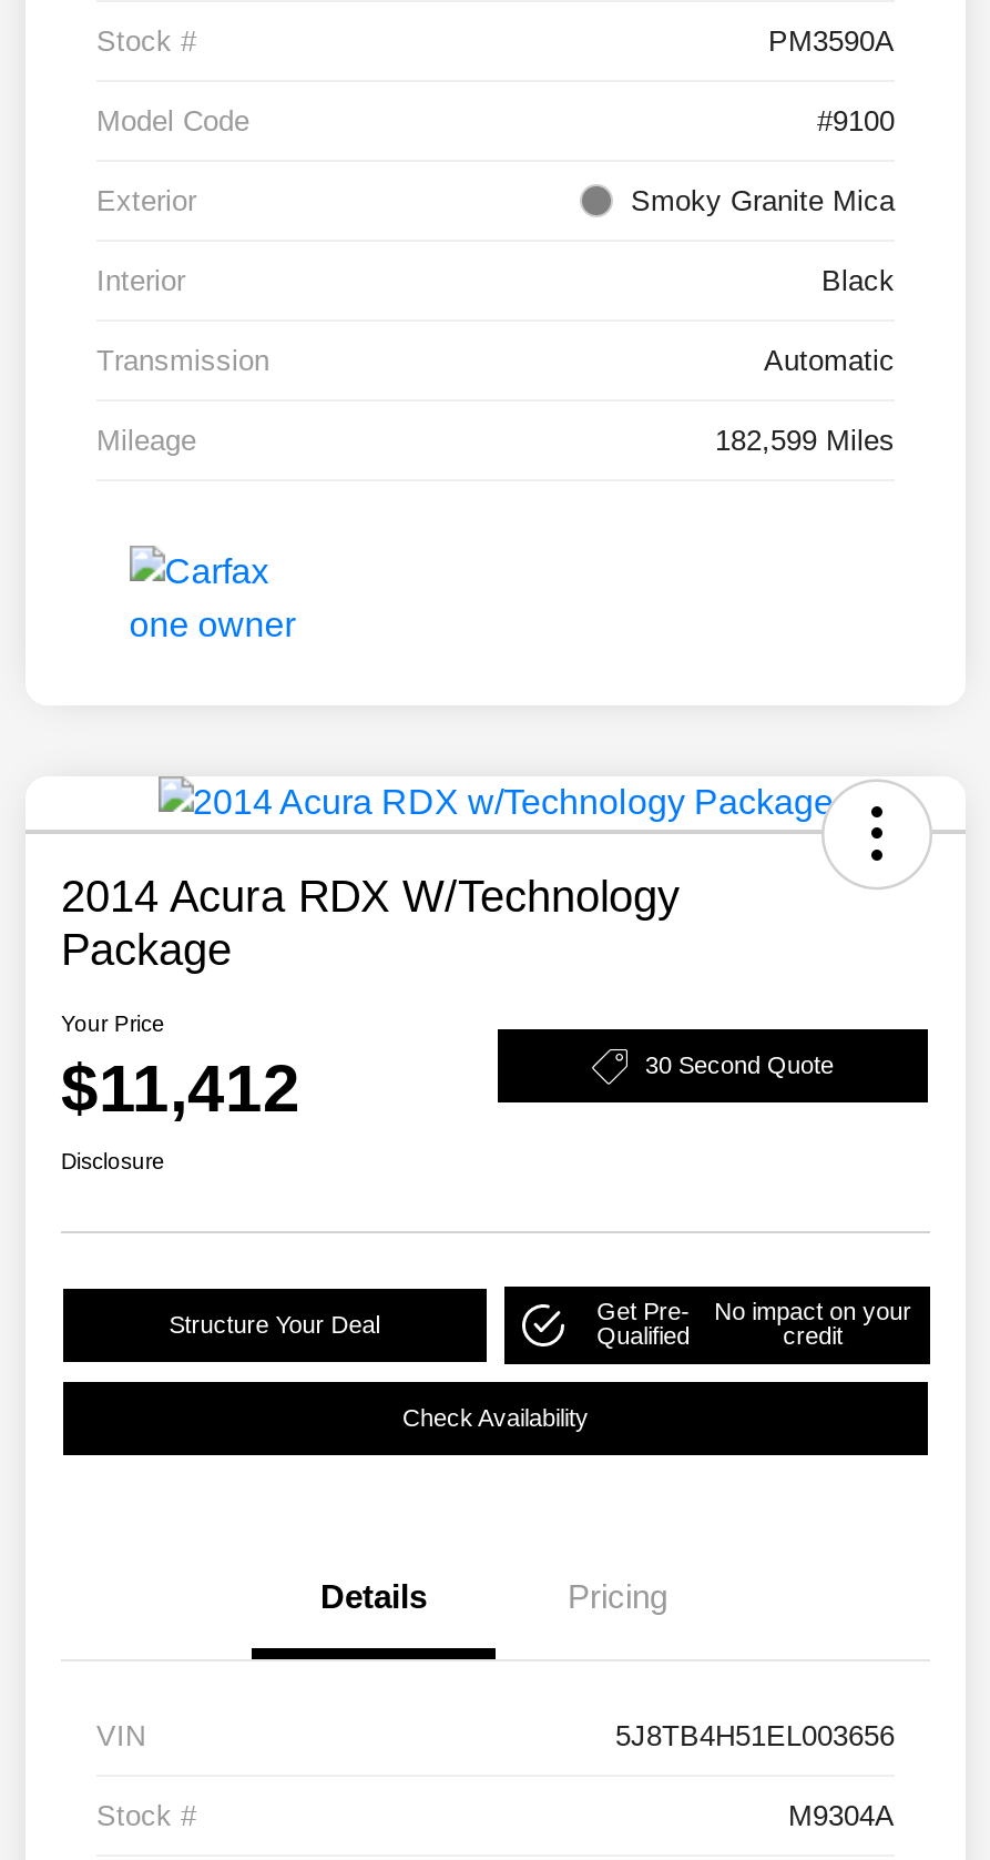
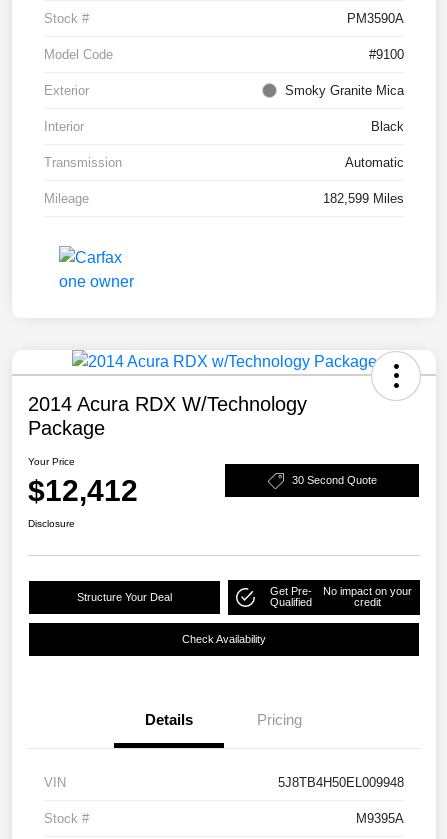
[61,1051,300,1124] $11,412 -> [28,474,138,507] $12,412
[615,1719,895,1752] 5J8TB4H51EL003656 -> [278,775,404,790] 5J8TB4H50EL009948
[788,1799,895,1832] M9304A -> [356,811,404,826] M9395A

